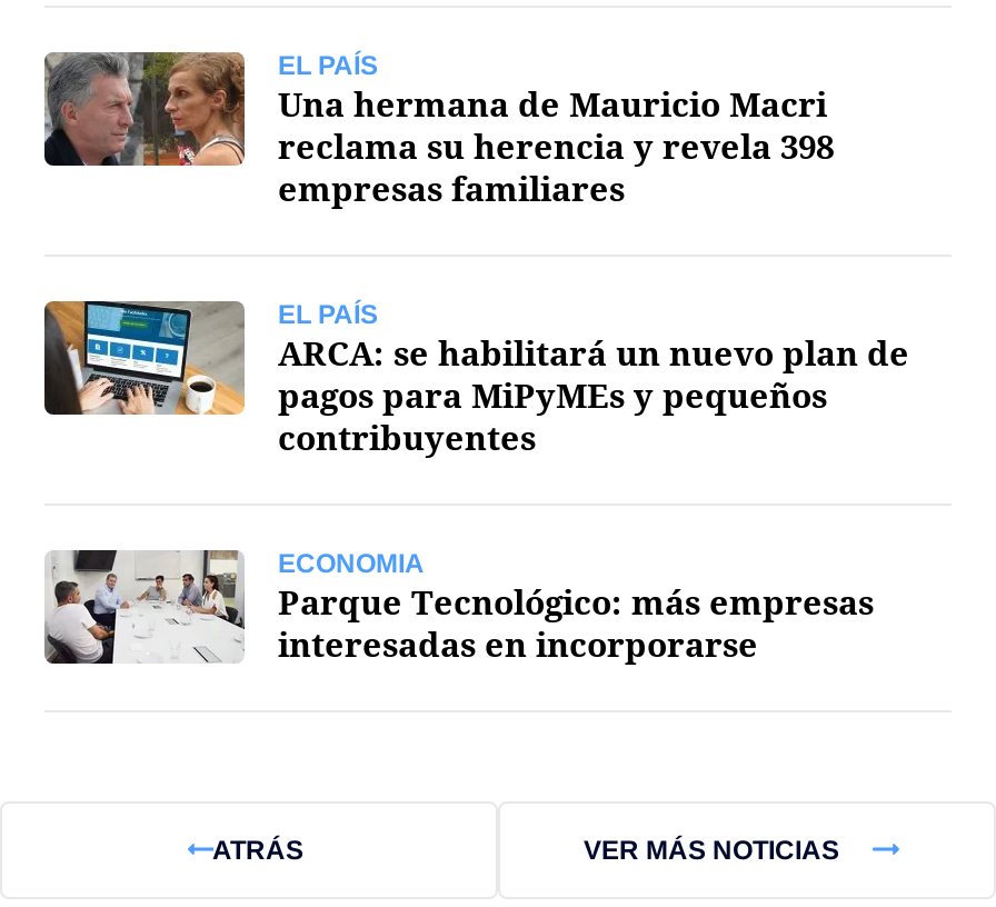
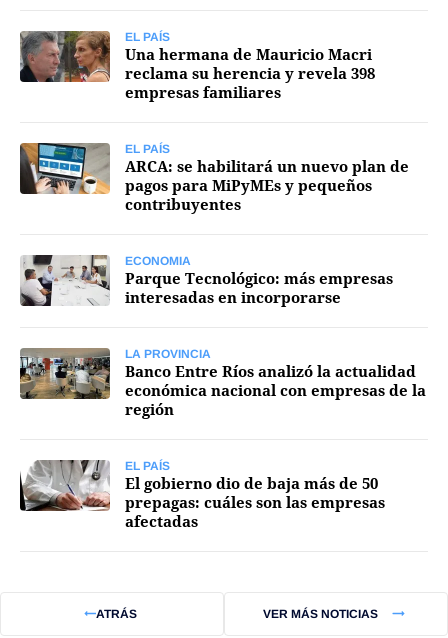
none -> [19,347,426,531] [image] | LA PROVINCIA | Banco Entre Ríos analizó la actualidad | económica nacional con empresas de la | región | EL PAÍS | El gobierno dio de baja más de 50 | prepagas: cuáles son las empresas | afectadas
none -> [19,459,111,512] [image]

